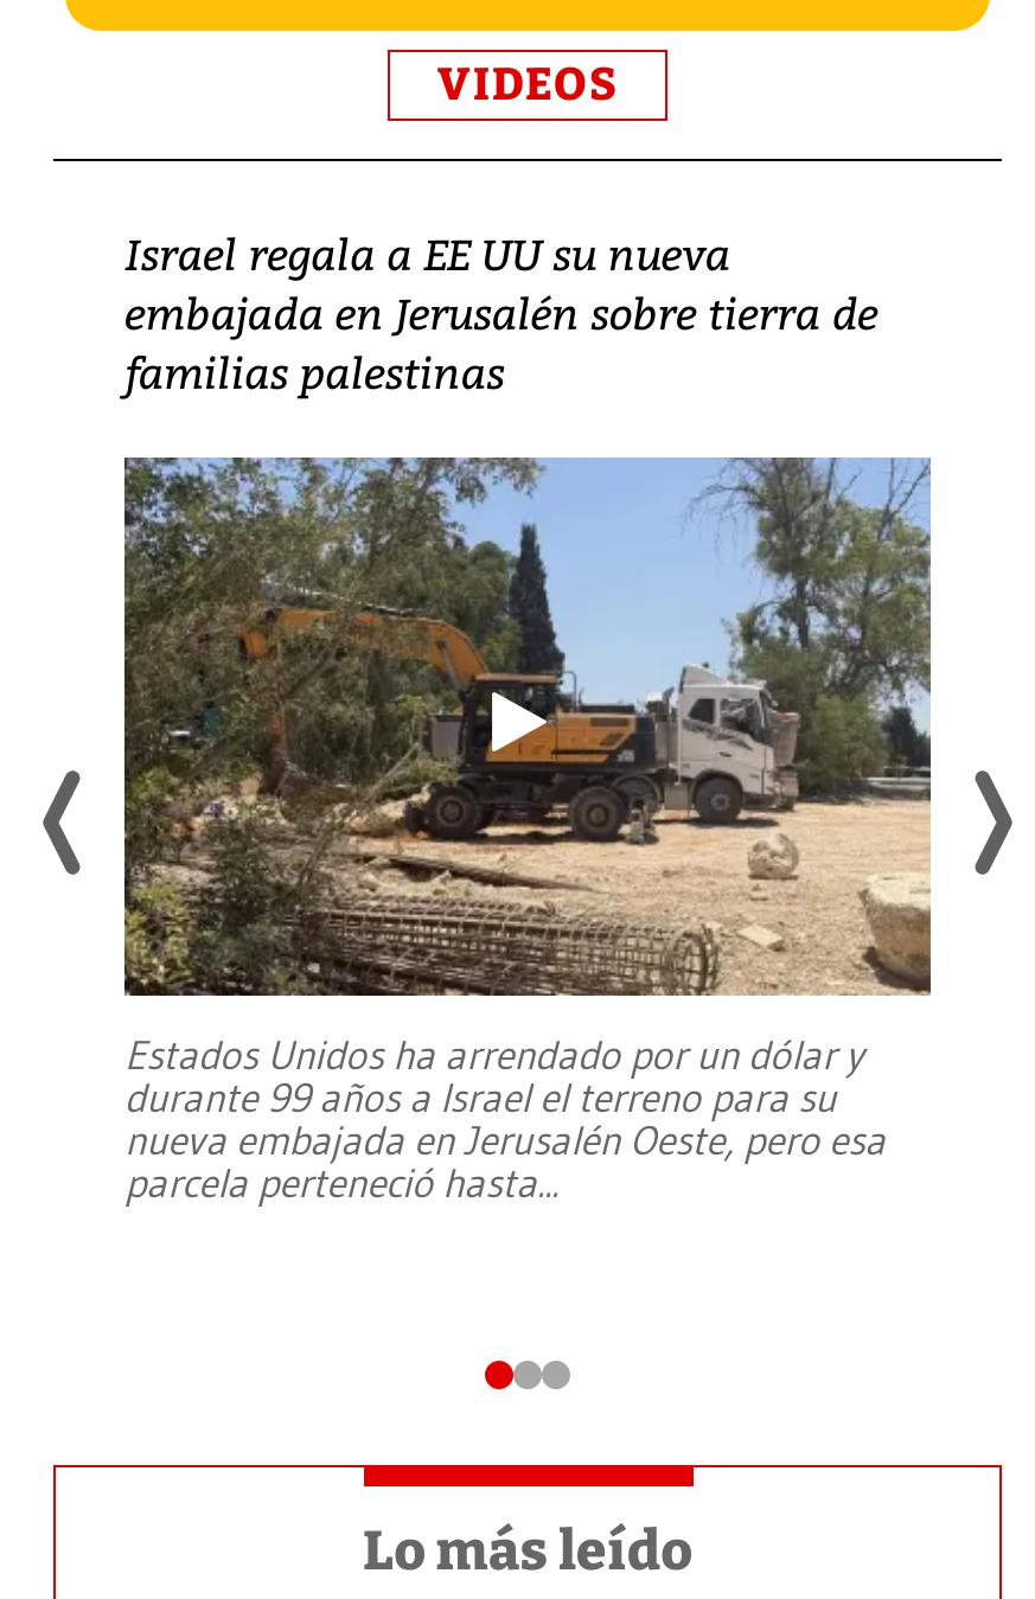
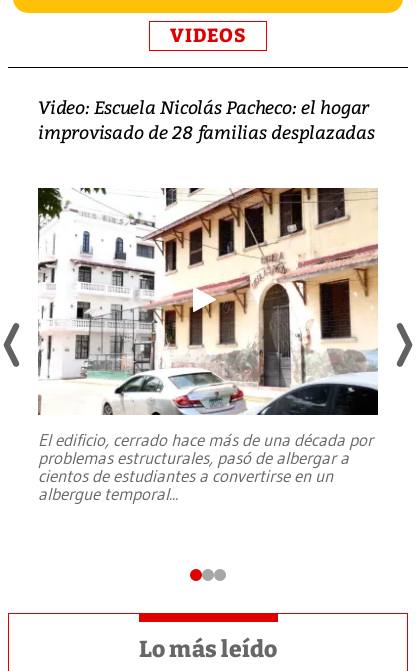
[124,224,878,402] Israel regala a EE UU su nueva | embajada en Jerusalén sobre tierra de | familias palestinas -> [38,94,374,144] Video: Escuela Nicolás Pacheco: el hogar | improvisado de 28 familias desplazadas
[122,455,933,1207] [image] | Estados Unidos ha arrendado por un dólar y | durante 99 años a Israel el terreno para su | nueva embajada en Jerusalén Oeste, pero esa | parcela perteneció hasta... -> [38,187,379,504] [image] | El edificio, cerrado hace más de una década por | problemas estructurales, pasó de albergar a | cientos de estudiantes a convertirse en un | albergue temporal...

